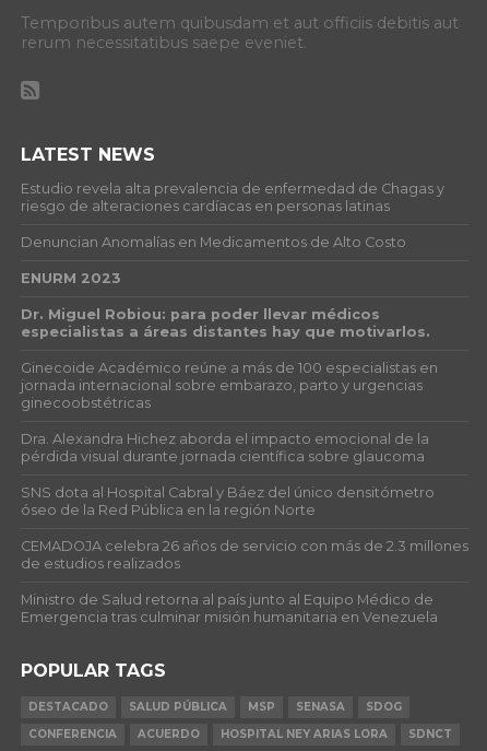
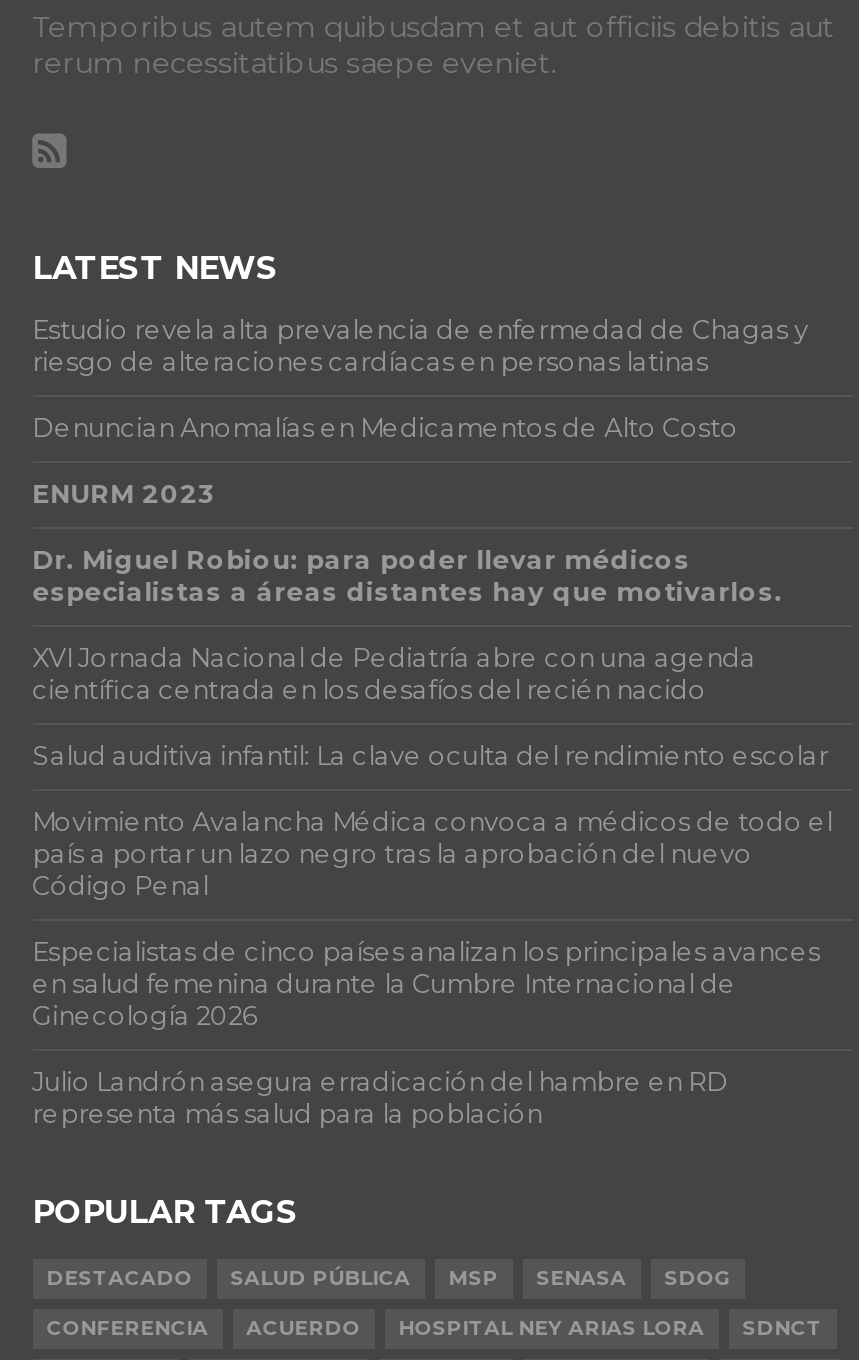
[20,359,438,411] Ginecoide Académico reúne a más de 100 especialistas en | jornada internacional sobre embarazo, parto y urgencias | ginecoobstétricas -> [32,643,756,705] XVI Jornada Nacional de Pediatría abre con una agenda | científica centrada en los desafíos del recién nacido
[20,430,429,464] Dra. Alexandra Hichez aborda el impacto emocional de la | pérdida visual durante jornada científica sobre glaucoma -> [32,741,828,771] Salud auditiva infantil: La clave oculta del rendimiento escolar
[20,484,434,518] SNS dota al Hospital Cabral y Báez del único densitómetro | óseo de la Red Pública en la región Norte -> [32,807,832,901] Movimiento Avalancha Médica convoca a médicos de todo el | país a portar un lazo negro tras la aprobación del nuevo | Código Penal
[20,537,468,571] CEMADOJA celebra 26 años de servicio con más de 2.3 millones | de estudios realizados -> [32,937,820,1031] Especialistas de cinco países analizan los principales avances | en salud femenina durante la Cumbre Internacional de | Ginecología 2026
[20,591,438,625] Ministro de Salud retorna al país junto al Equipo Médico de | Emergencia tras culminar misión humanitaria en Venezuela -> [32,1067,728,1129] Julio Landrón asegura erradicación del hambre en RD | representa más salud para la población

